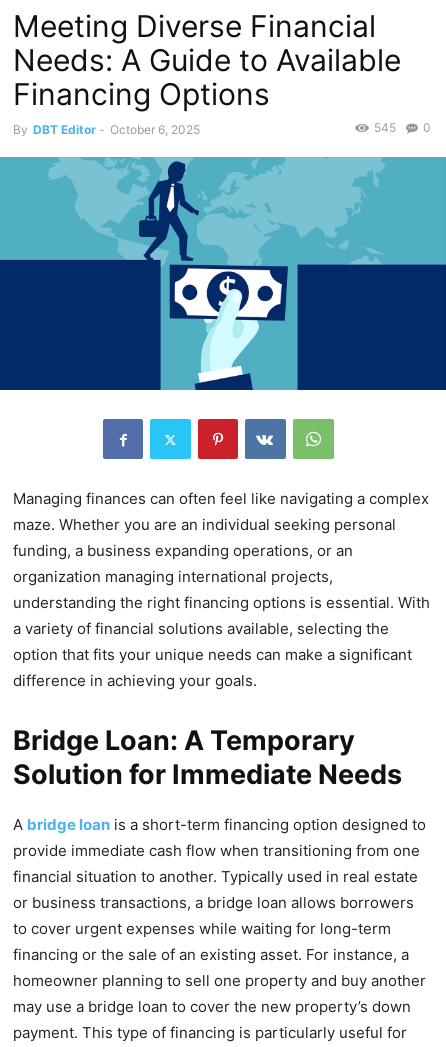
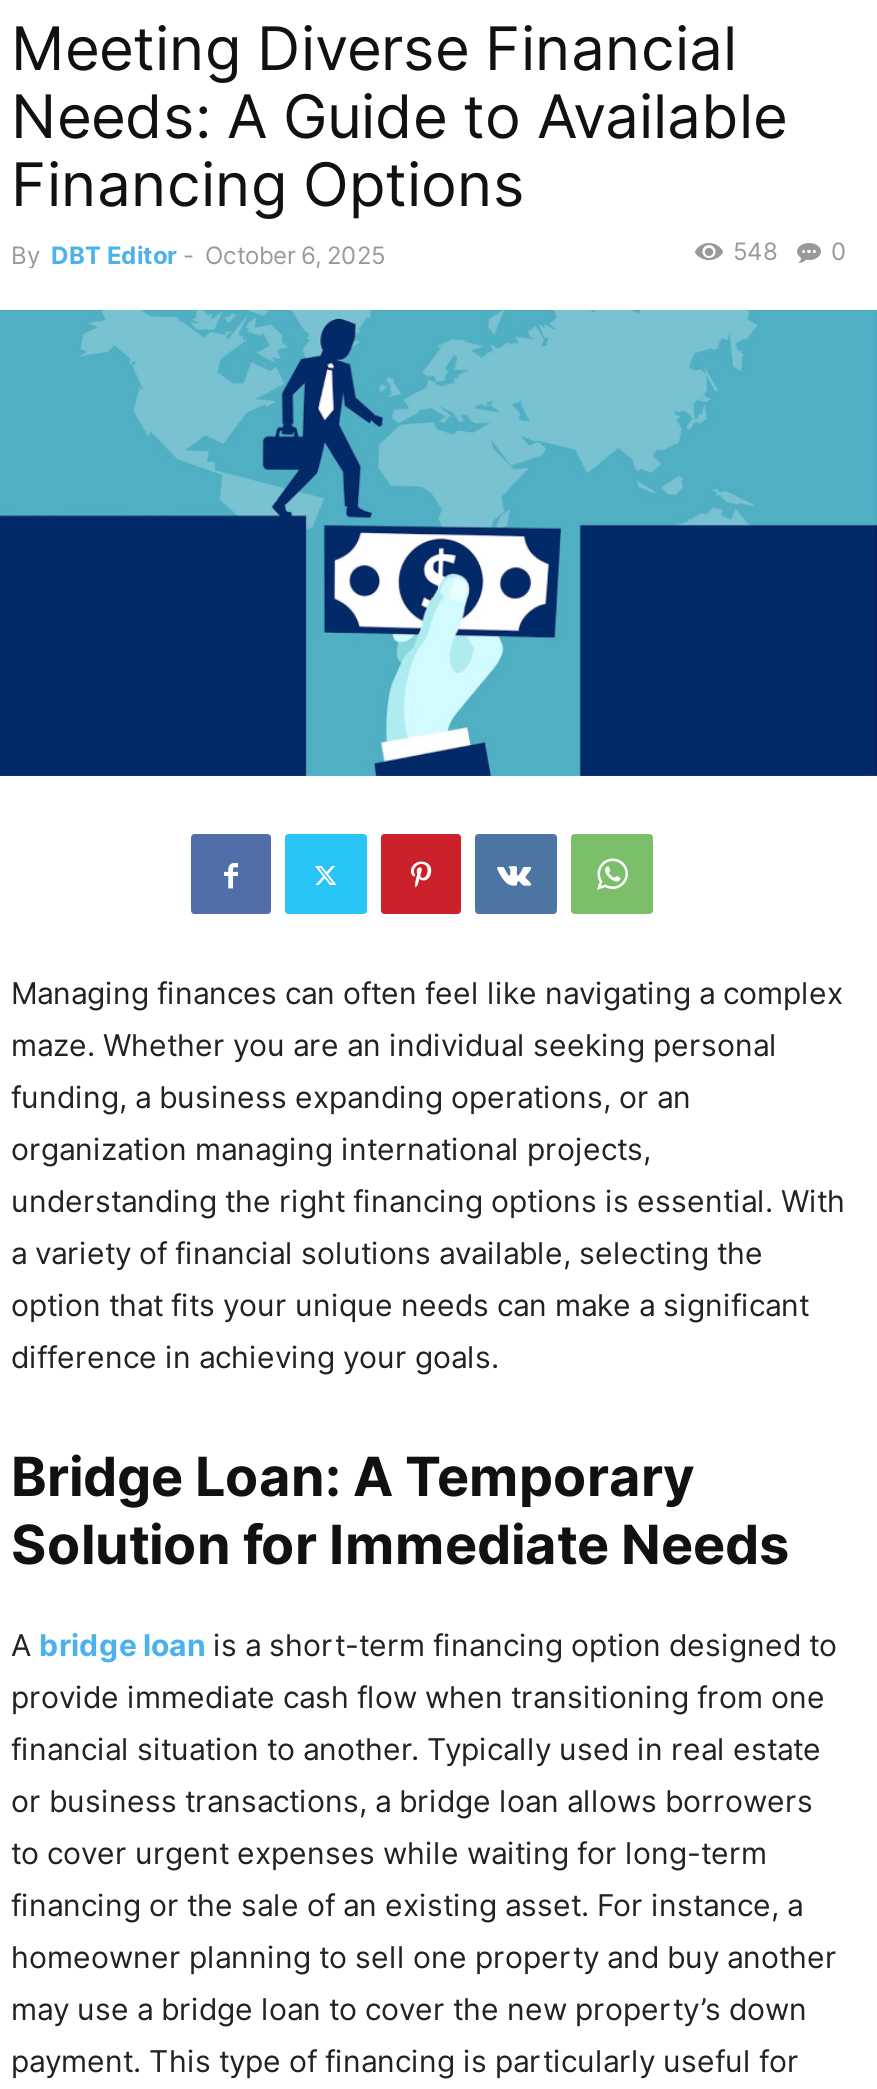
[374,120,431,135] 545 0 -> [733,236,847,266] 548 0

